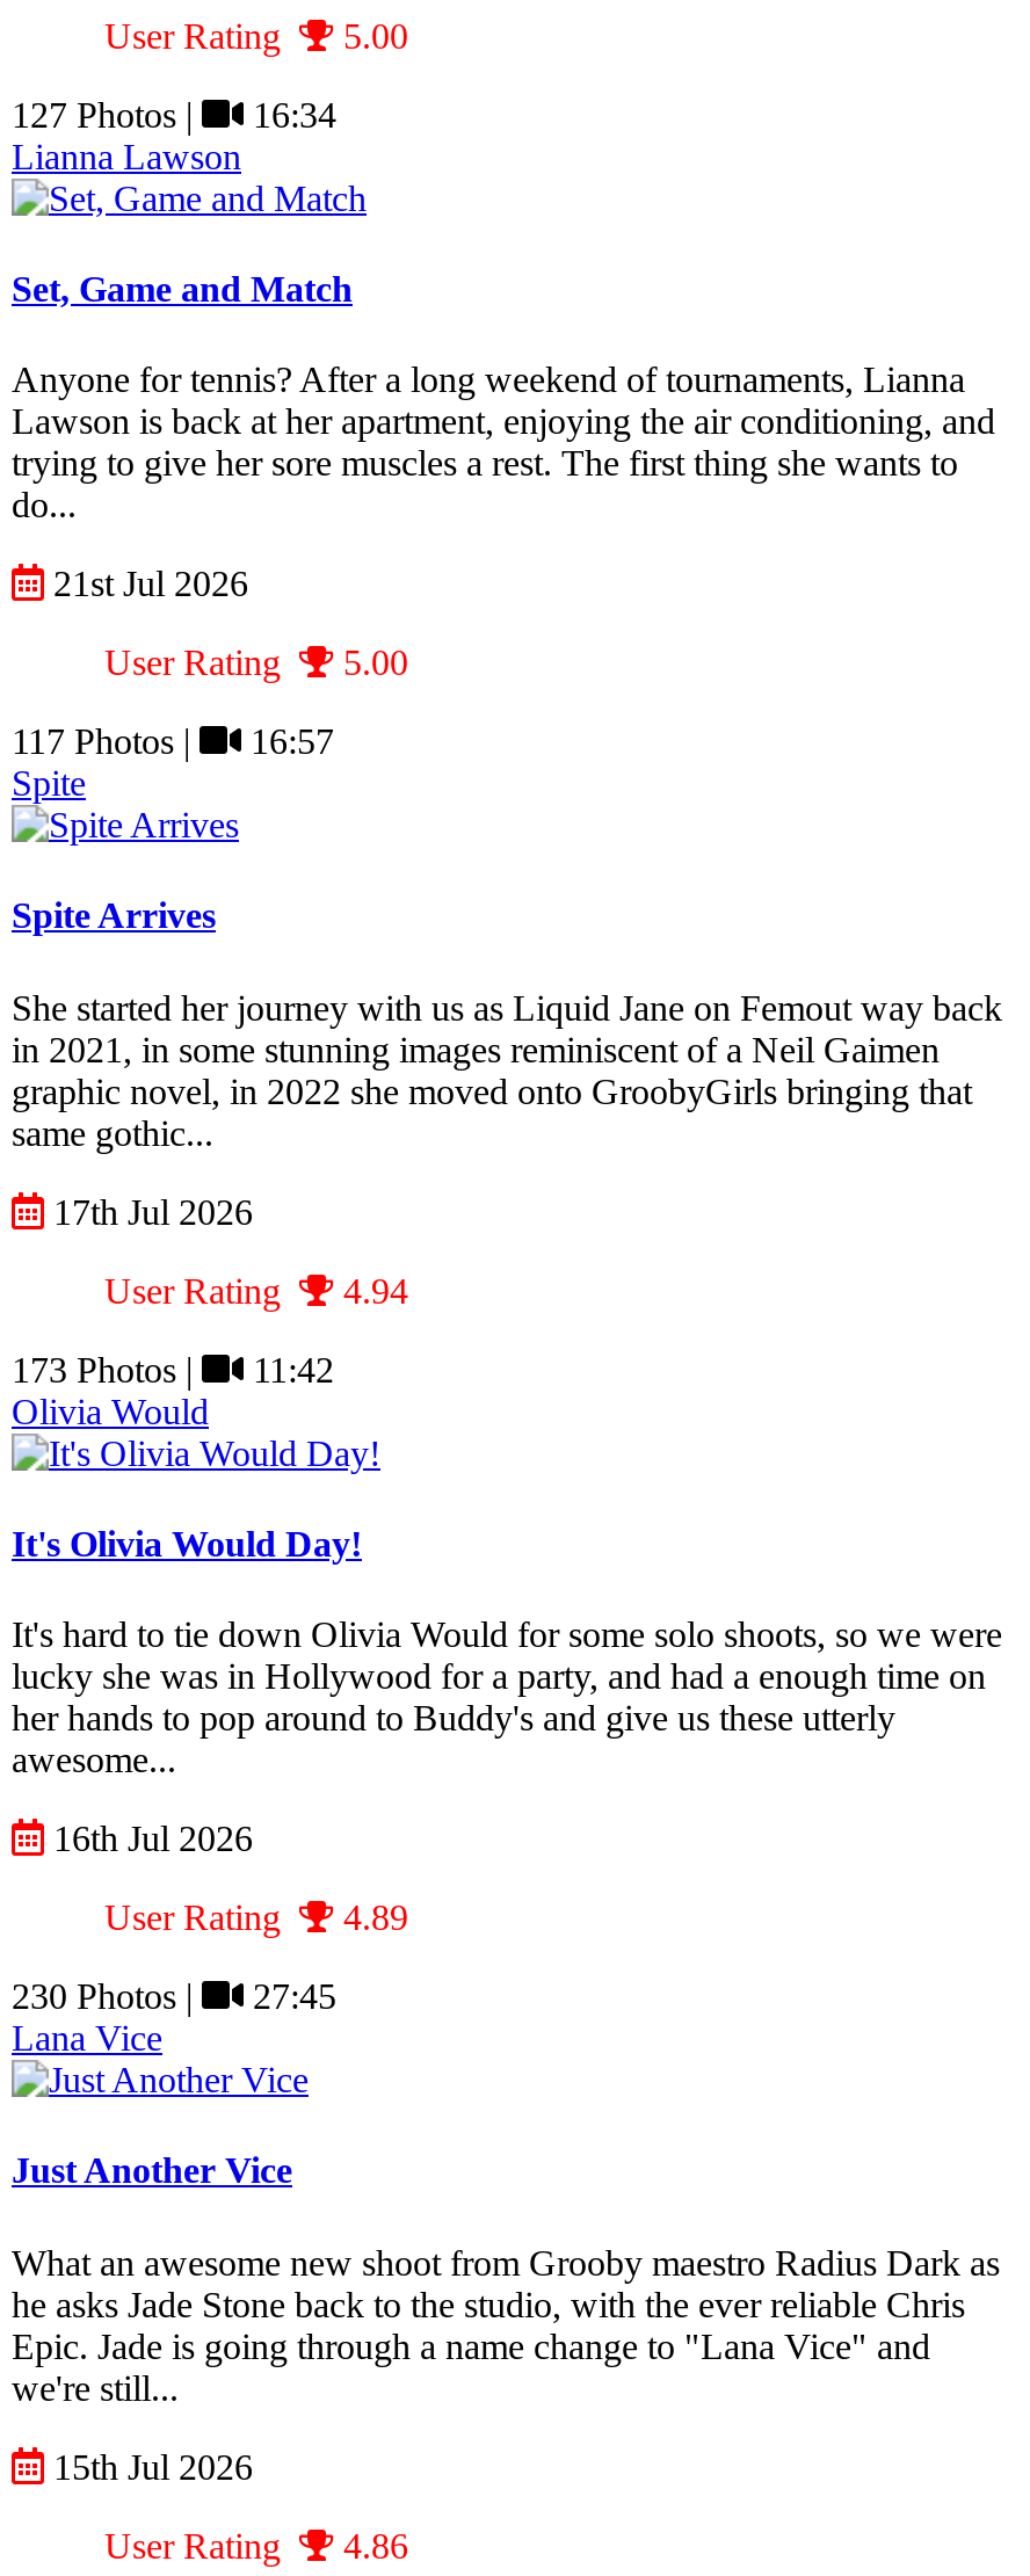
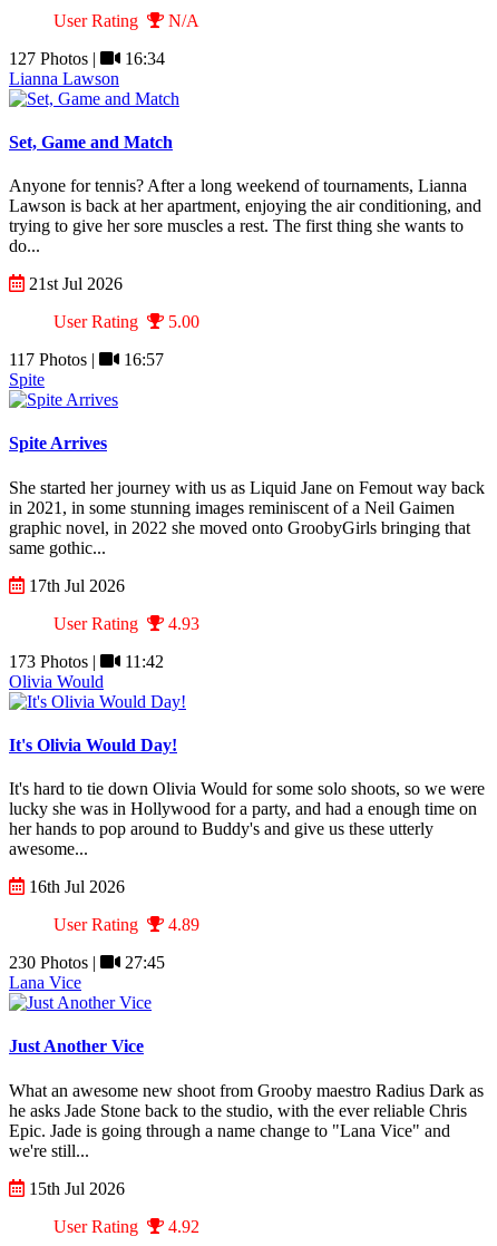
[334,15,408,55] 5.00 -> [164,11,199,30] N/A
[104,1270,408,1310] User Rating 4.94 -> [53,614,199,633] User Rating 4.93
[104,2525,408,2565] User Rating 4.86 -> [53,1217,199,1236] User Rating 4.92

